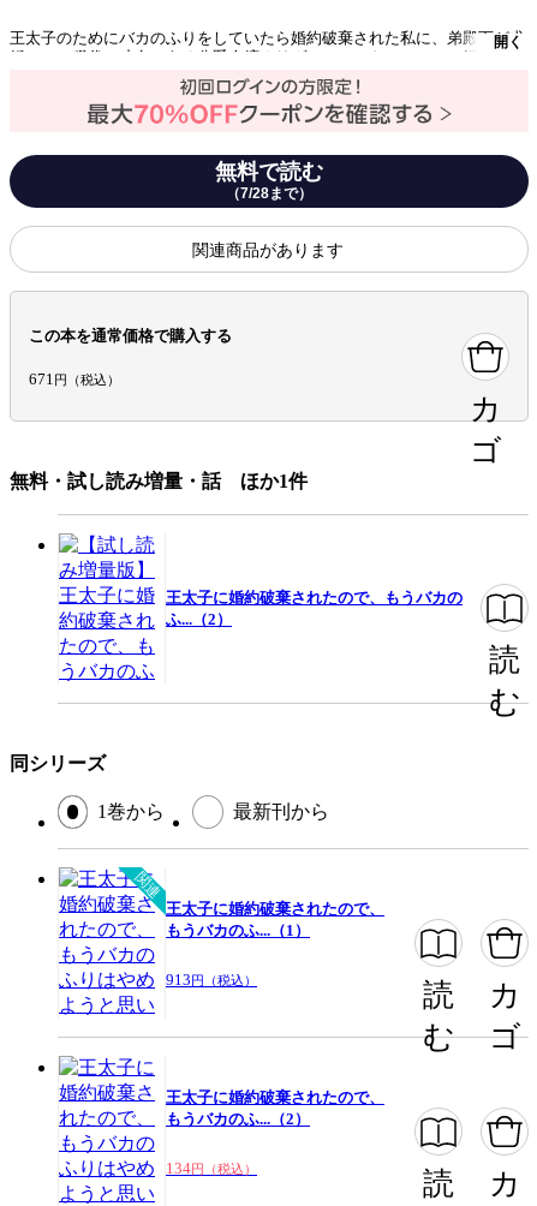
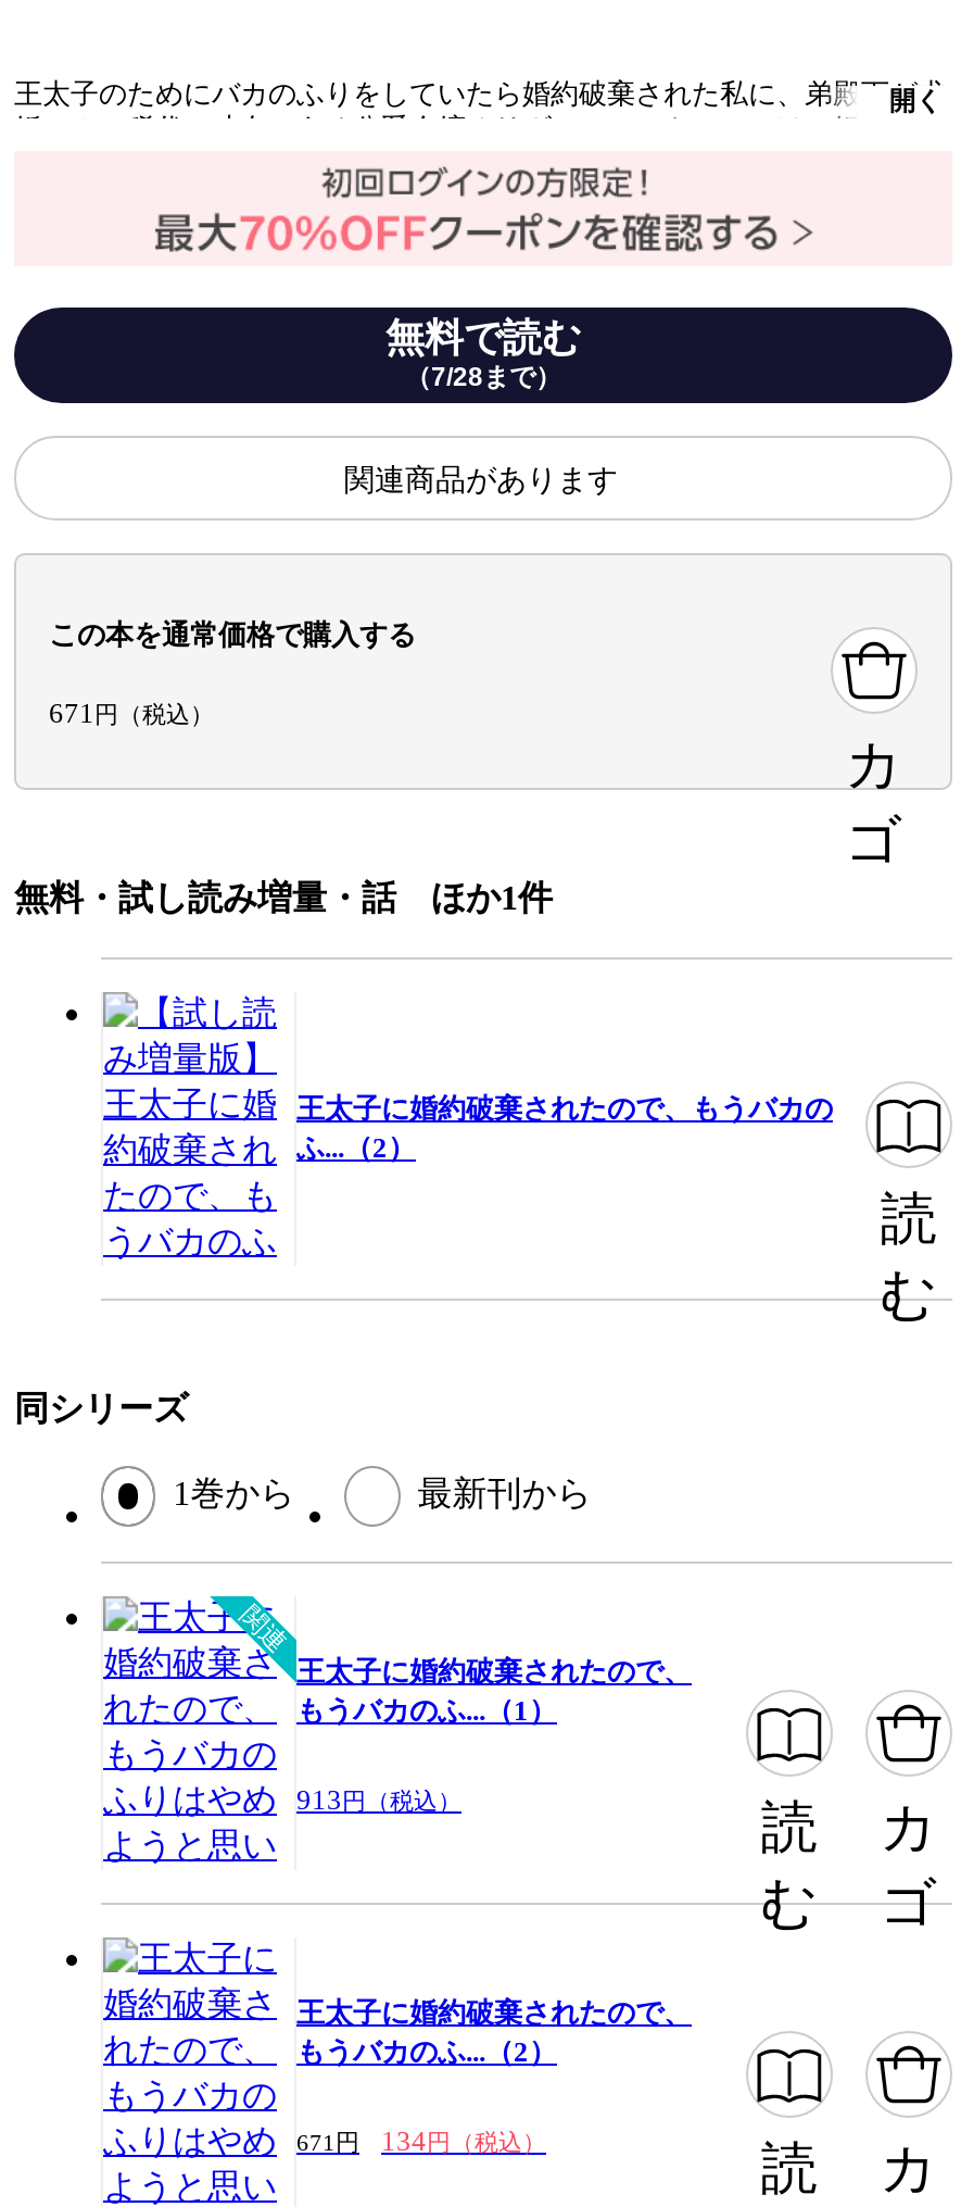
none -> [296,2127,359,2153] 671円

